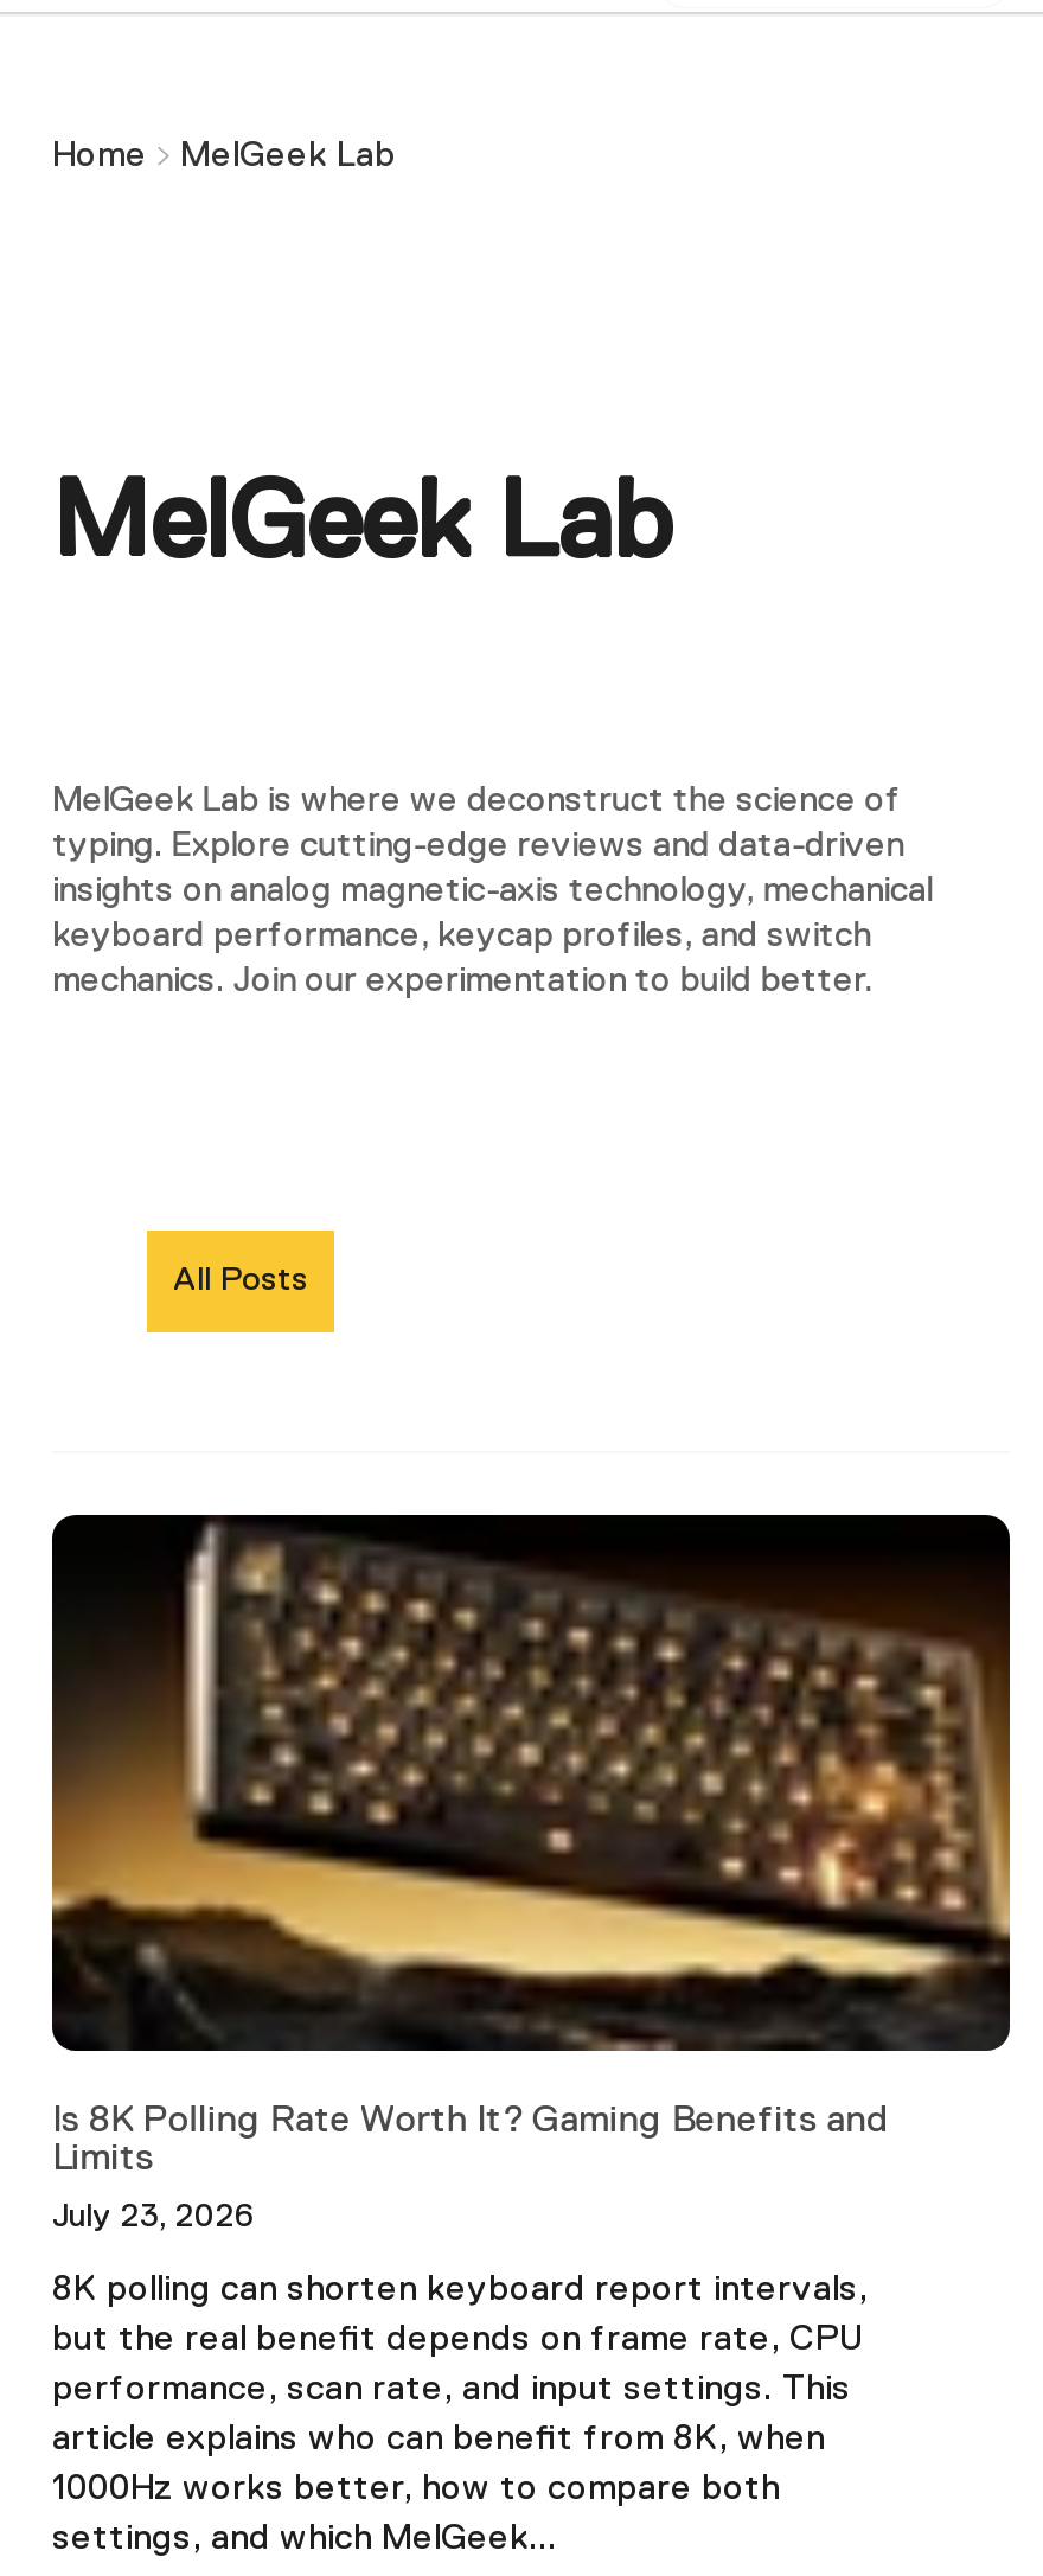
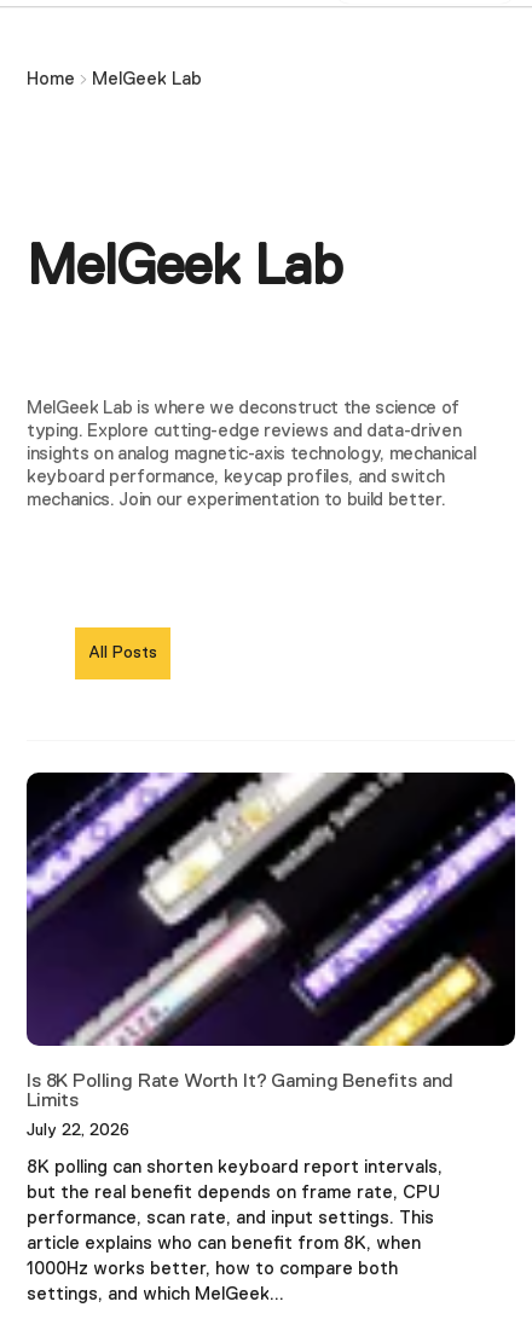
[50,1513,1012,2053] [image] -> [25,771,516,1047] [image]
[52,2201,254,2234] July 23, 2026 -> [27,1122,129,1139] July 22, 2026

